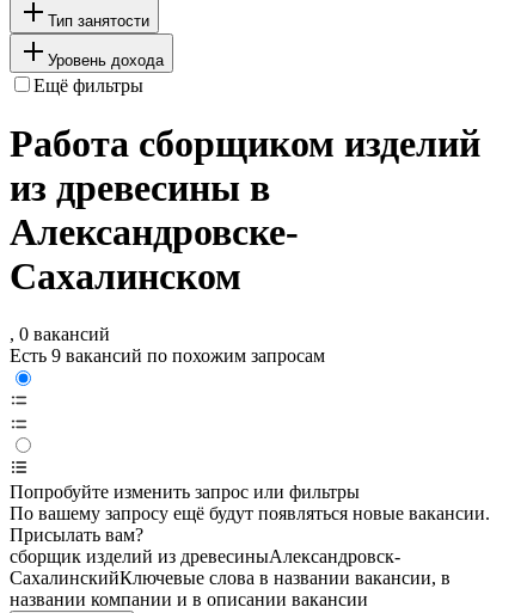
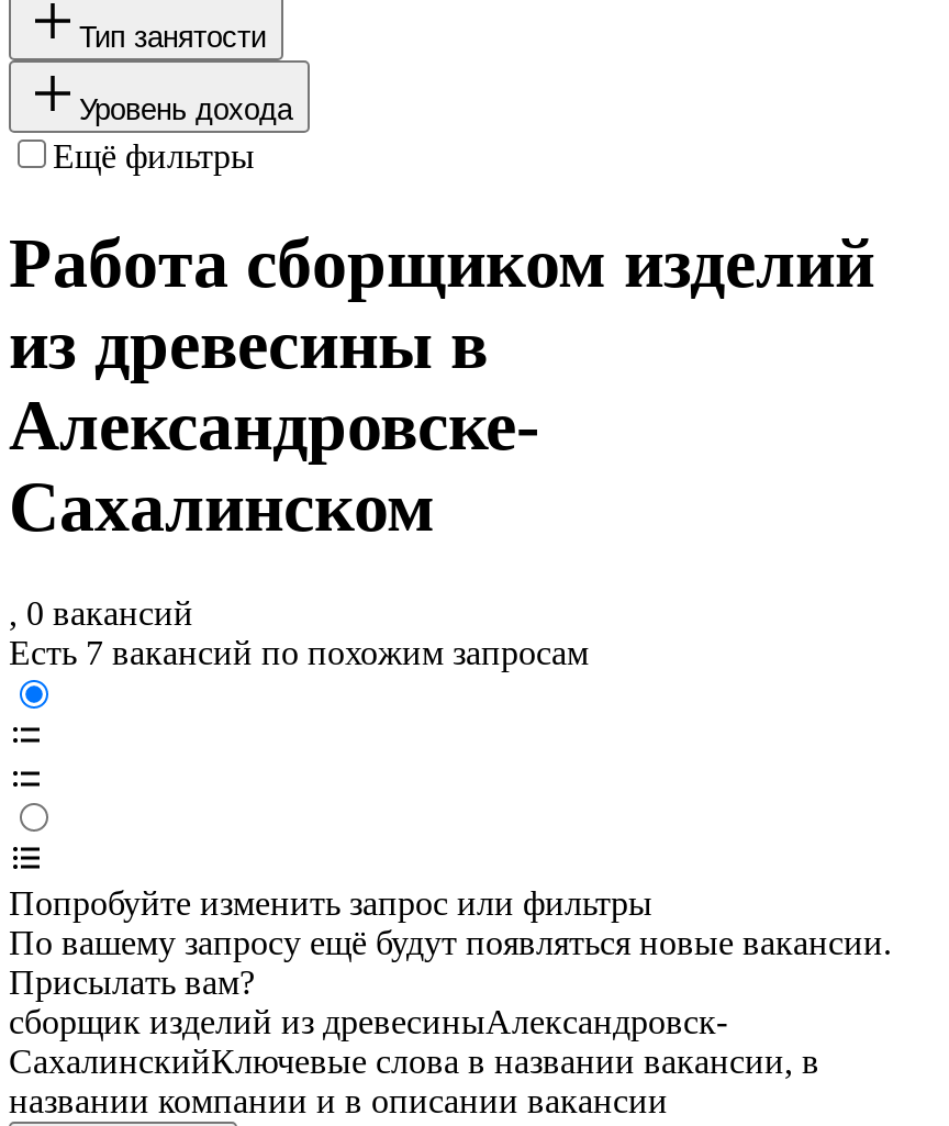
[10,346,325,366] Есть 9 вакансий по похожим запросам -> [9,635,589,672] Есть 7 вакансий по похожим запросам

